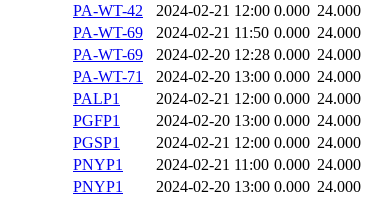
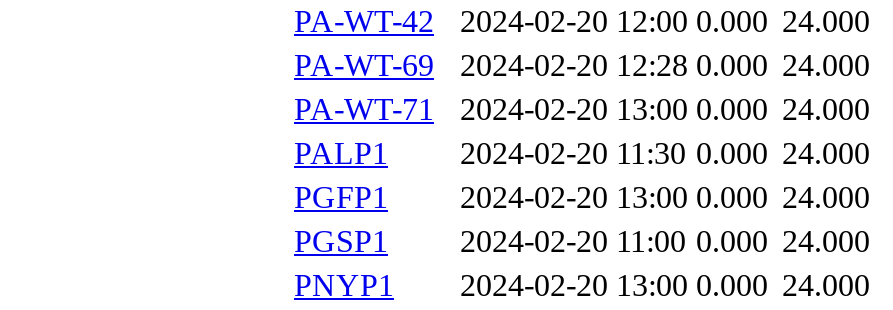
[73,2,361,41] 2024-02-21 12:00 0.000 24.000 | PA-WT-69 | 2024-02-21 11:50 0.000 24.000 -> [460,5,870,39] 2024-02-20 12:00 0.000 24.000
[156,90,361,107] 2024-02-21 12:00 0.000 24.000 -> [460,137,870,171] 2024-02-20 11:30 0.000 24.000
[73,134,361,173] 2024-02-21 12:00 0.000 24.000 | PNYP1 | 2024-02-21 11:00 0.000 24.000 -> [460,225,870,259] 2024-02-20 11:00 0.000 24.000

